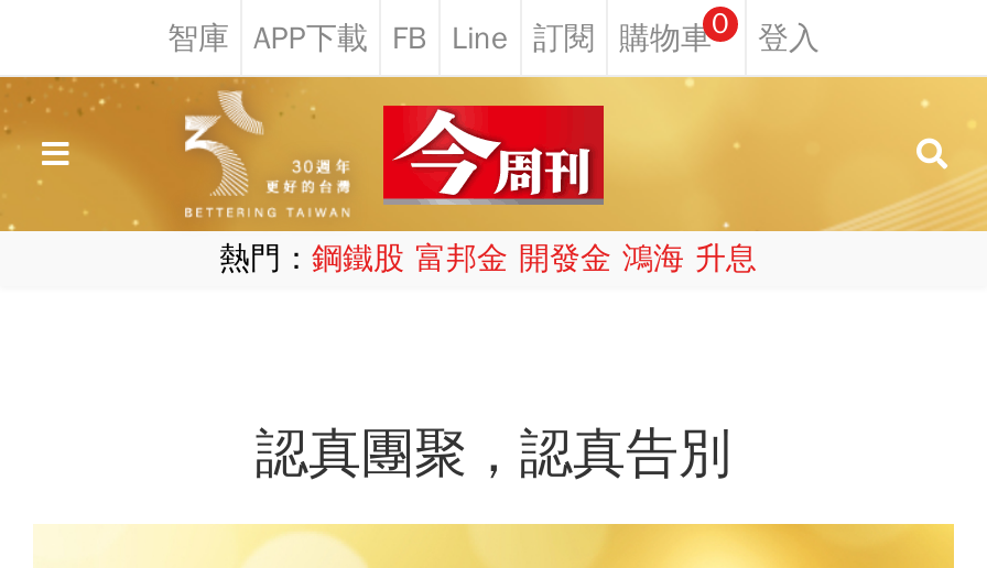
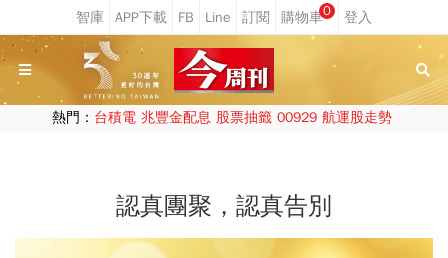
[219,240,757,277] 熱門：鋼鐵股 富邦金 開發金 鴻海 升息 -> [51,109,391,126] 熱門：台積電 兆豐金配息 股票抽籤 00929 航運股走勢

